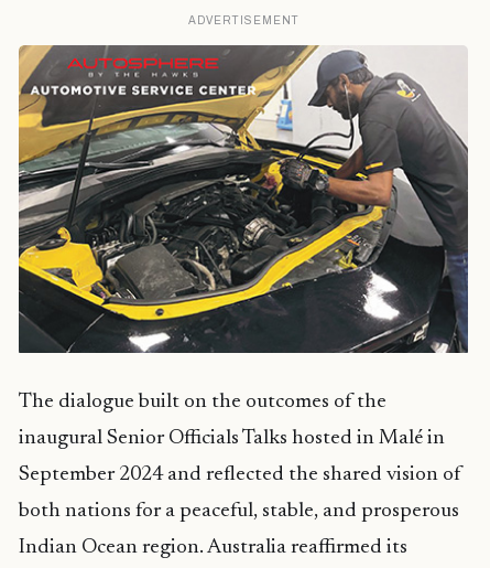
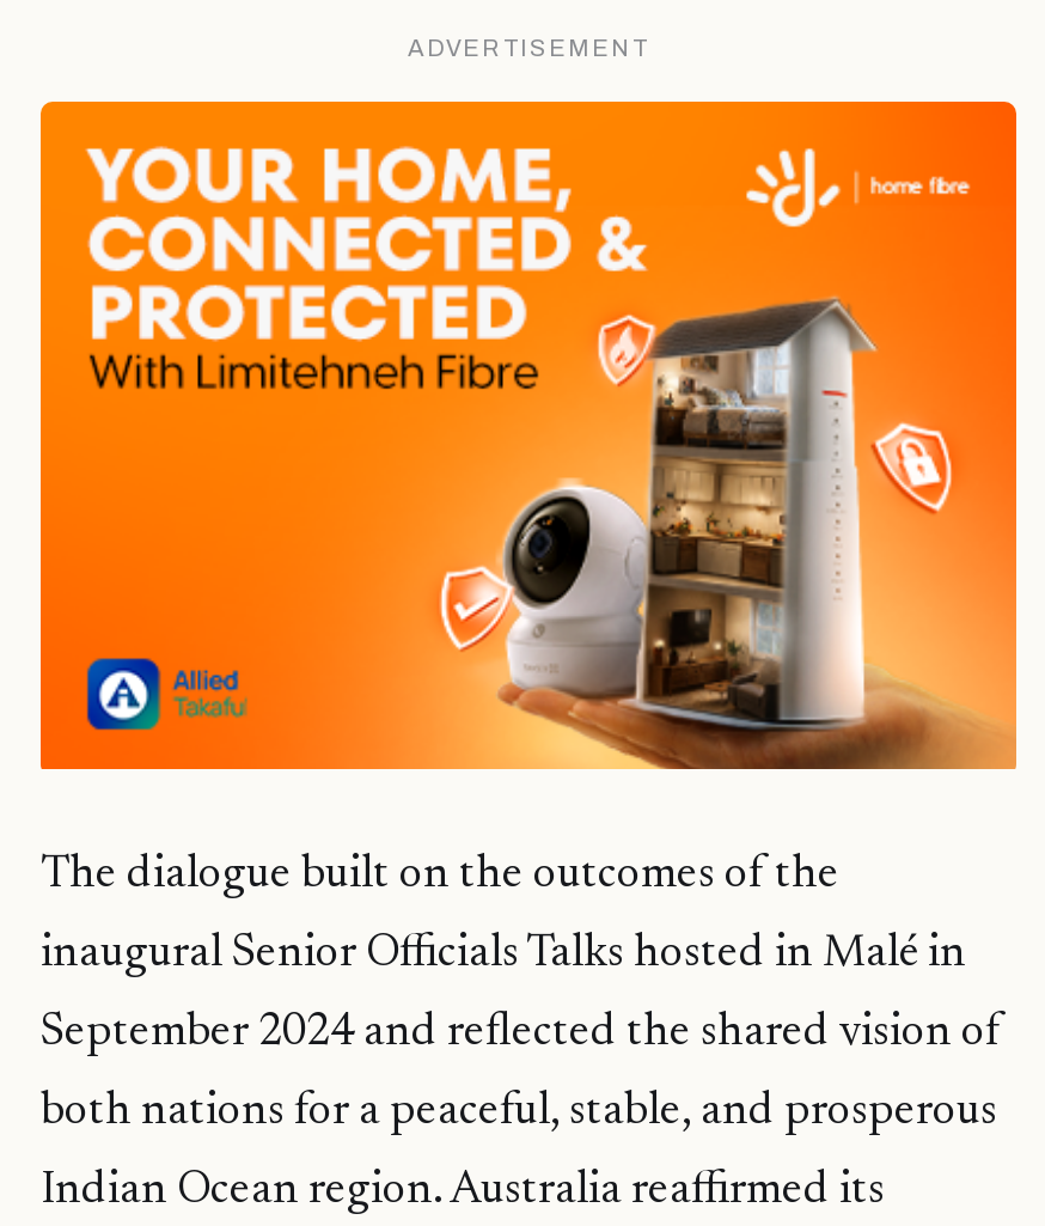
[18,44,469,354] [image] -> [38,99,1019,771] [image]

